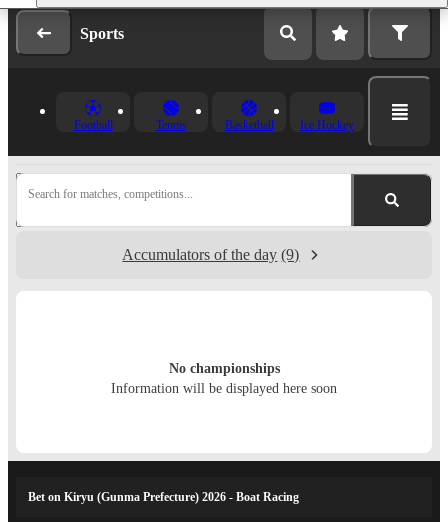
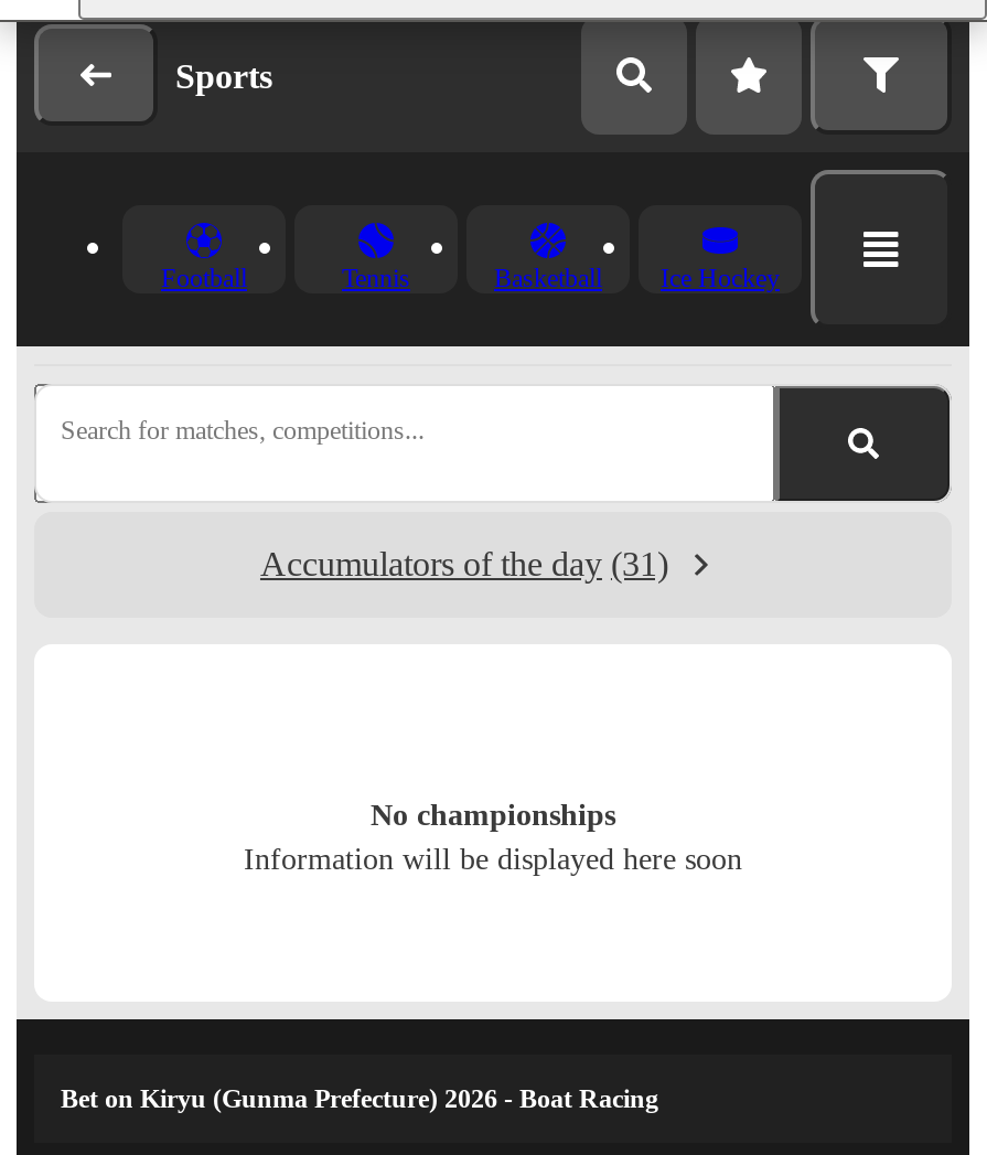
[122,246,299,263] Accumulators of the day (9) -> [260,545,668,582] Accumulators of the day (31)

